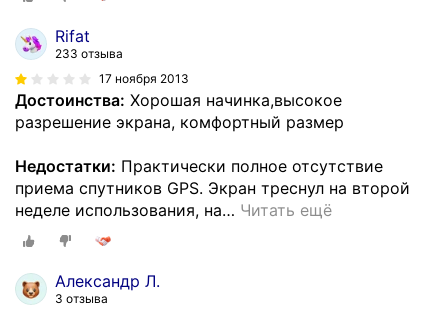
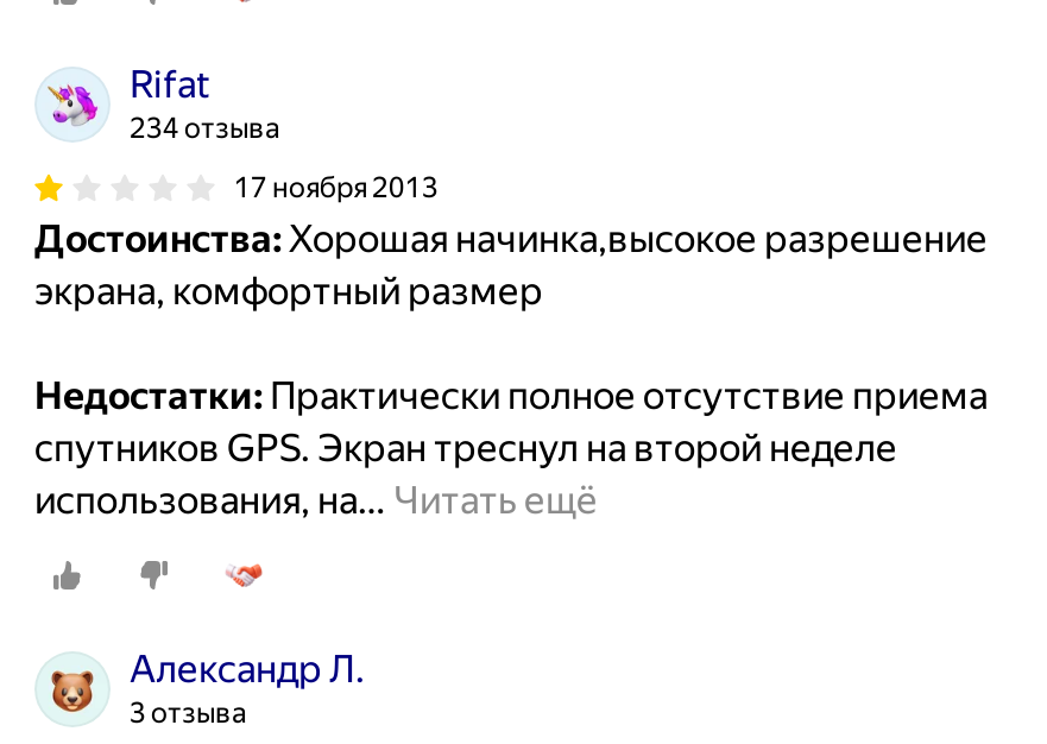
[55,46,123,61] 233 отзыва -> [130,111,279,145] 234 отзыва

